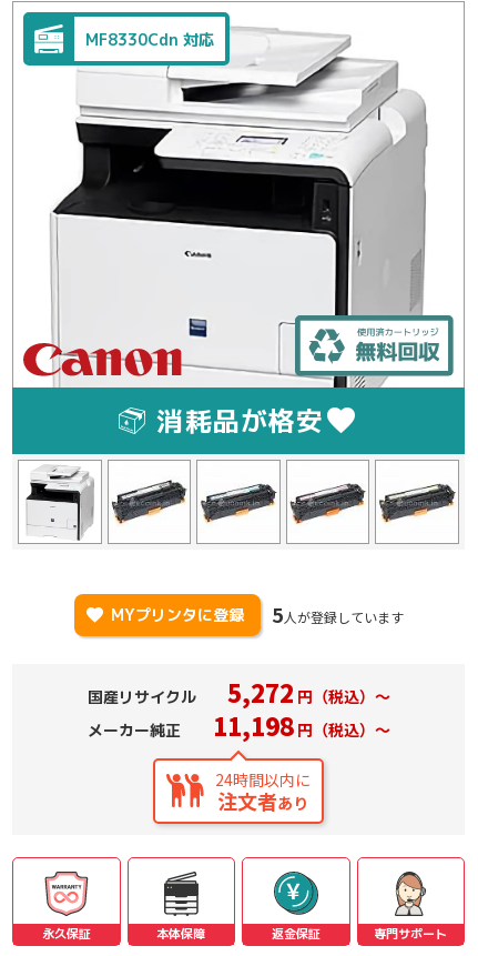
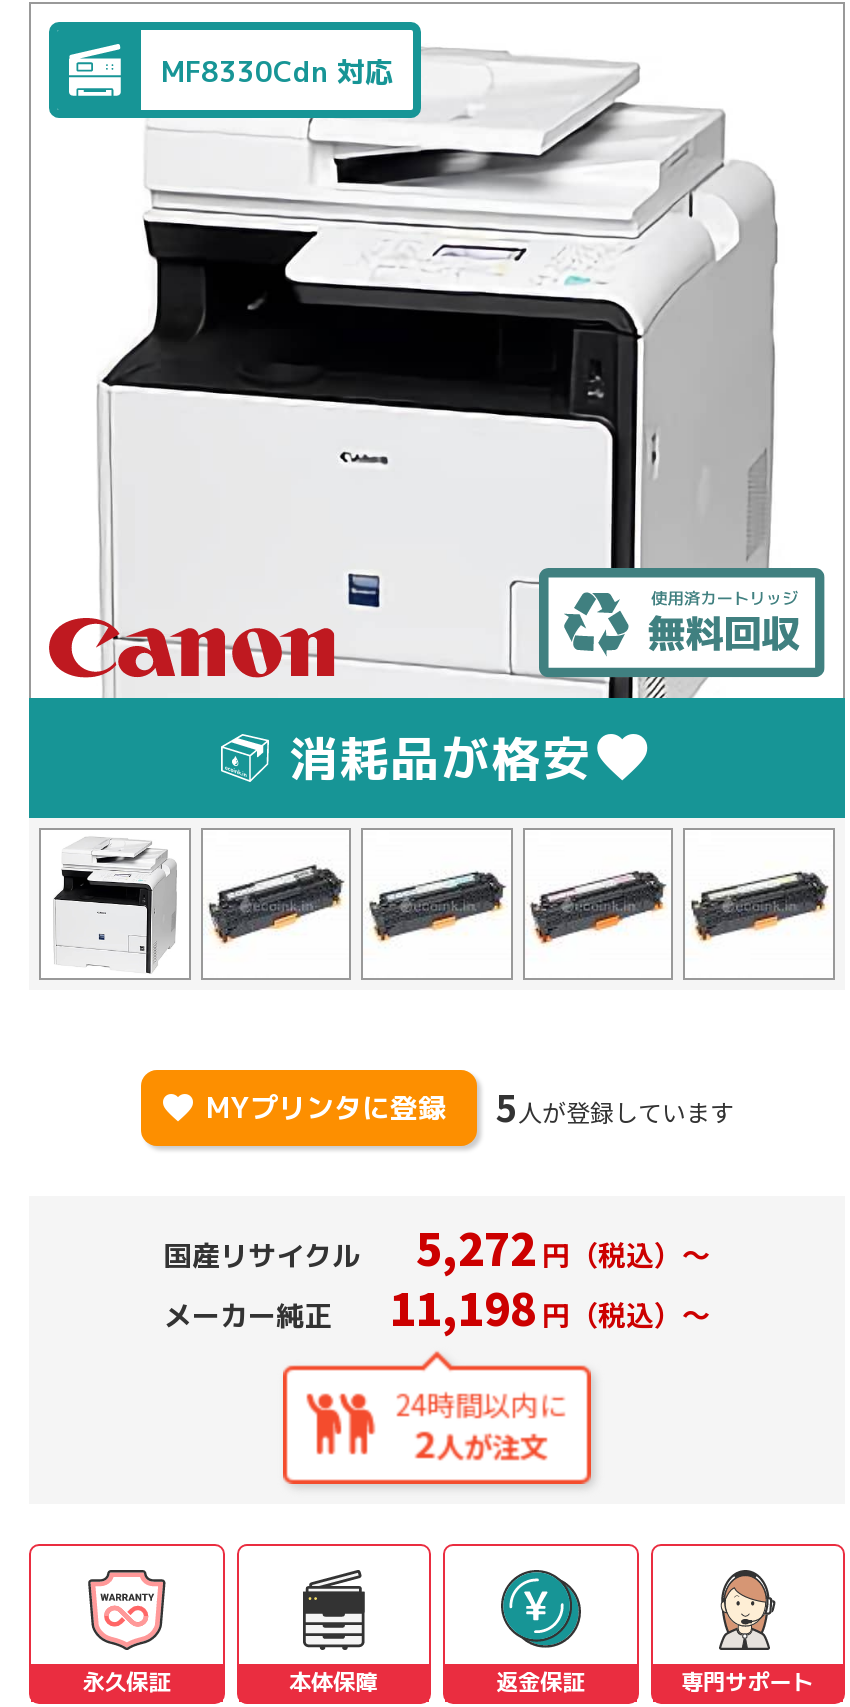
[217,786,308,815] 注文者あり -> [416,1416,538,1463] 2人が注文

